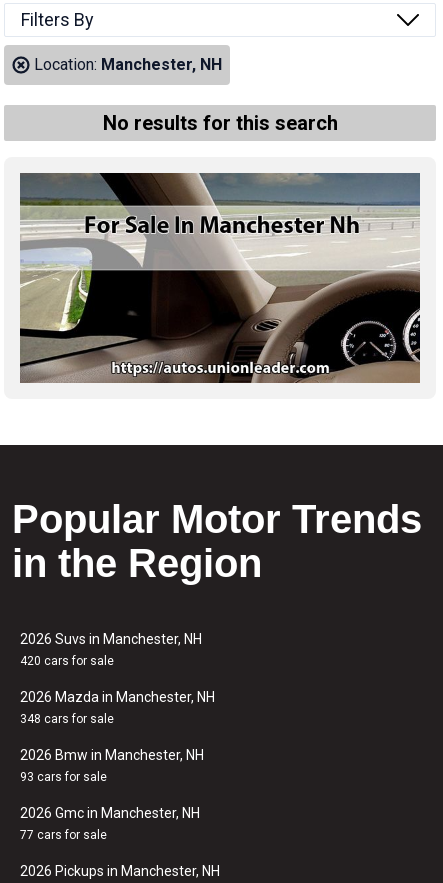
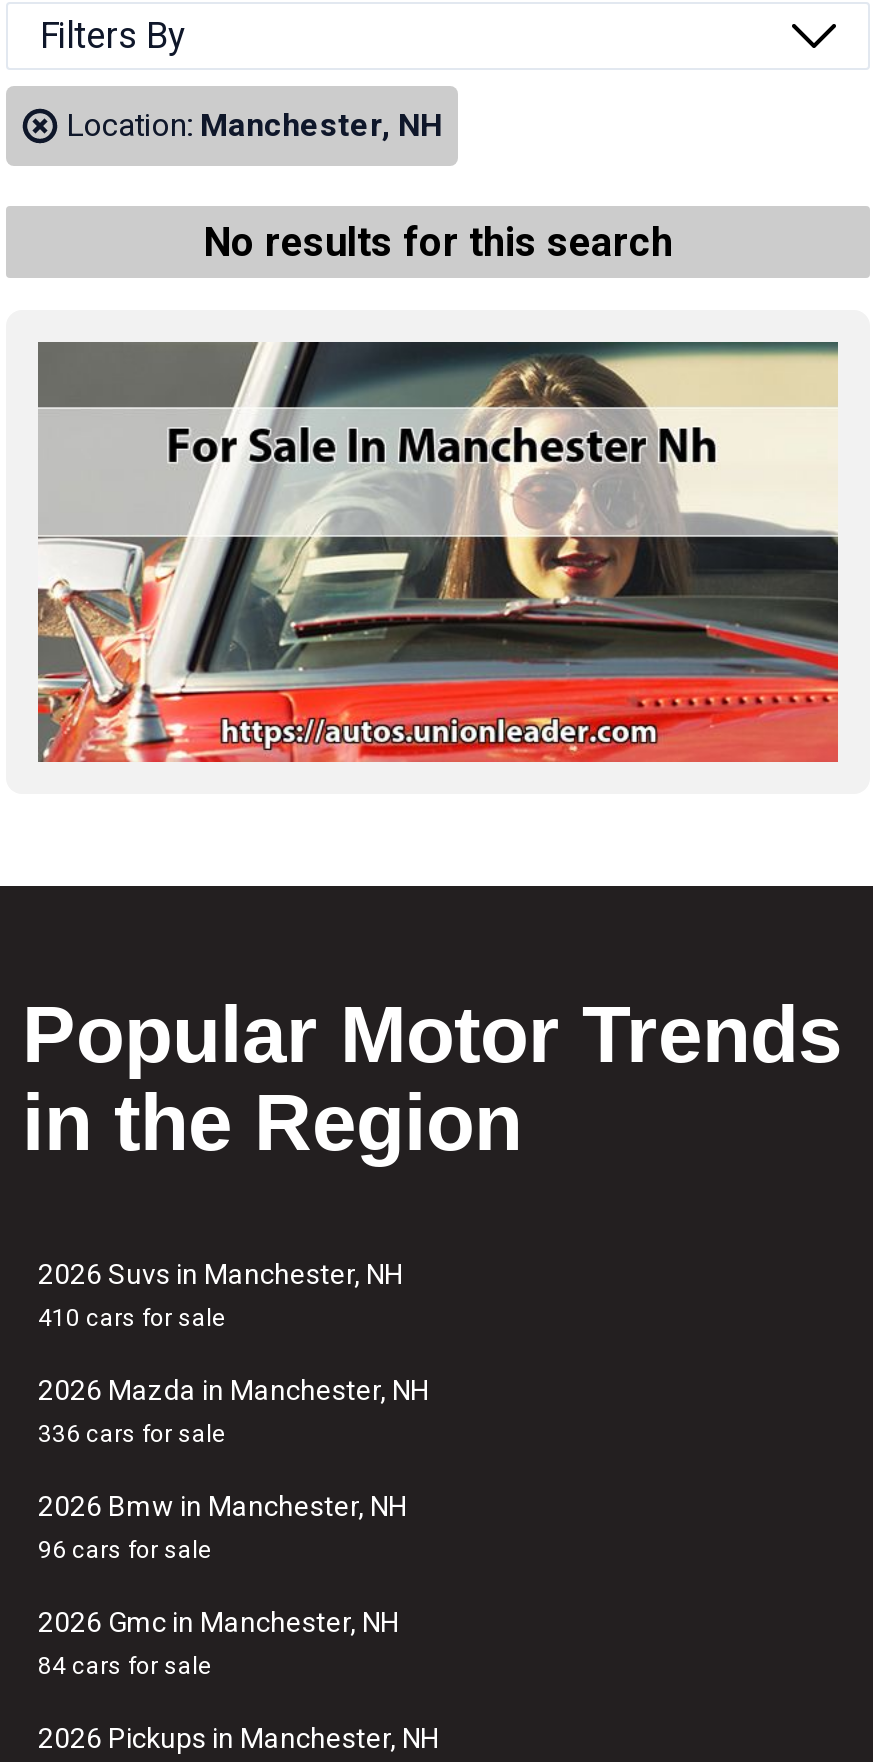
[19,172,421,384] [image] -> [36,340,840,764] [image]
[20,654,114,668] 420 cars for sale -> [38,1304,226,1332] 410 cars for sale
[20,712,114,726] 348 cars for sale -> [38,1420,226,1448] 336 cars for sale
[20,770,107,784] 93 cars for sale -> [38,1536,212,1564] 96 cars for sale
[20,828,107,842] 77 cars for sale -> [38,1652,212,1680] 84 cars for sale

